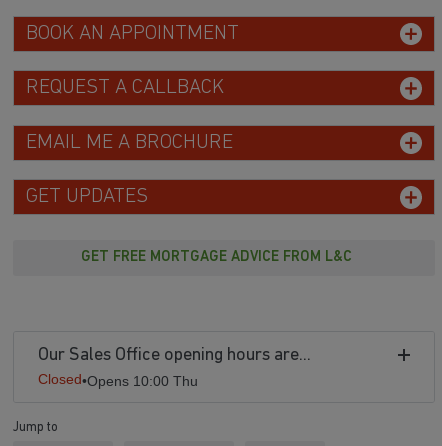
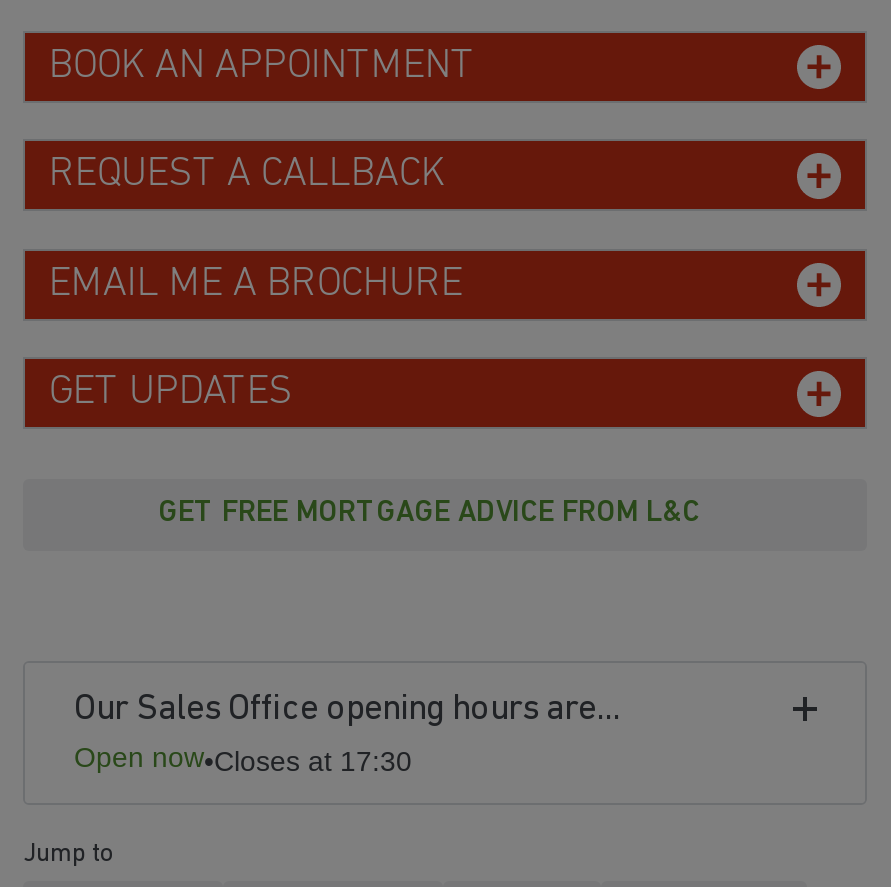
[38,371,198,389] Closed•Opens 10:00 Thu -> [74,741,412,777] Open now•Closes at 17:30

